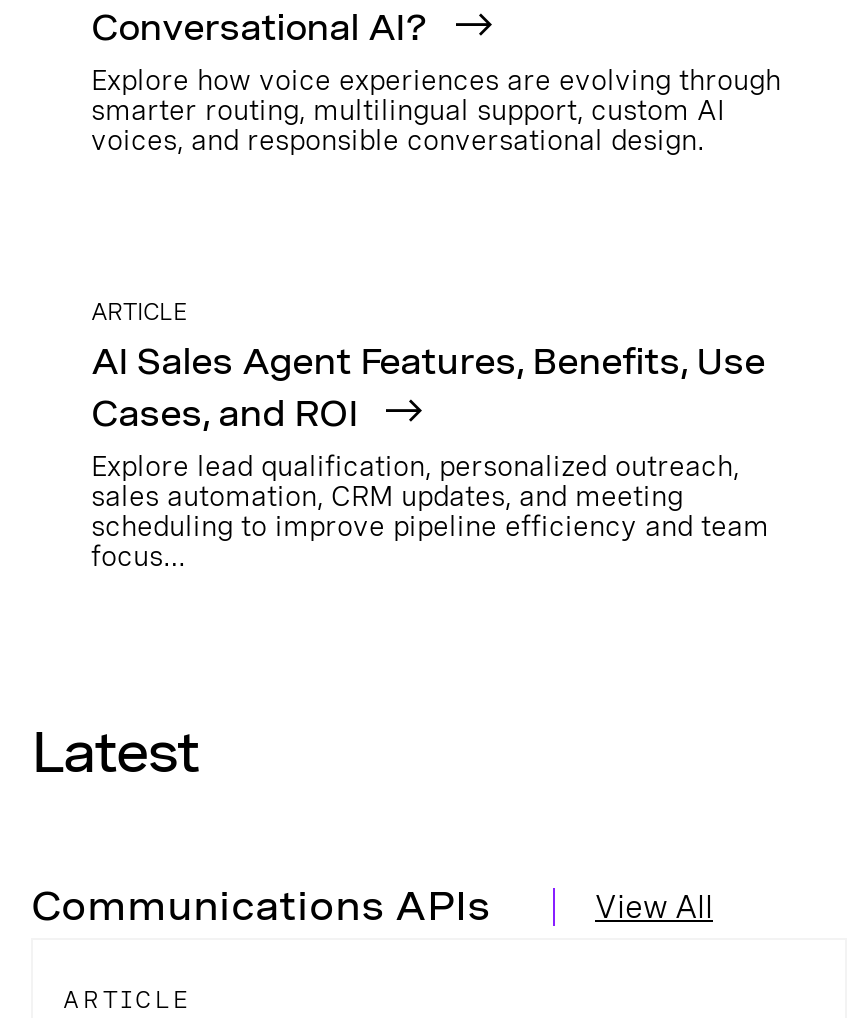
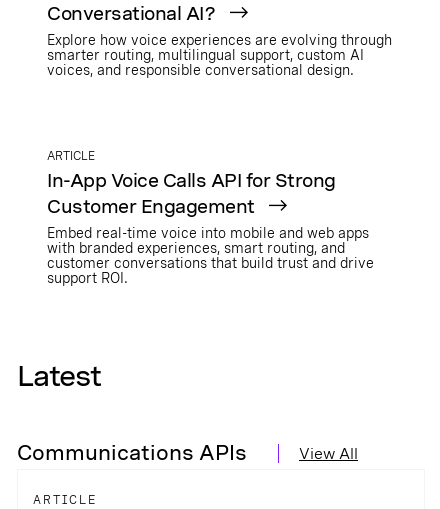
[91,340,769,572] AI Sales Agent Features, Benefits, Use | Cases, and ROI | Explore lead qualification, personalized outreach, | sales automation, CRM updates, and meeting | scheduling to improve pipeline efficiency and team | focus… -> [47,170,374,286] In-App Voice Calls API for Strong | Customer Engagement | Embed real-time voice into mobile and web apps | with branded experiences, smart routing, and | customer conversations that build trust and drive | support ROI.

